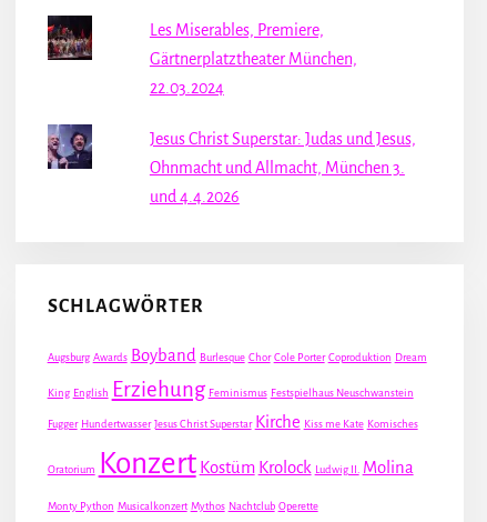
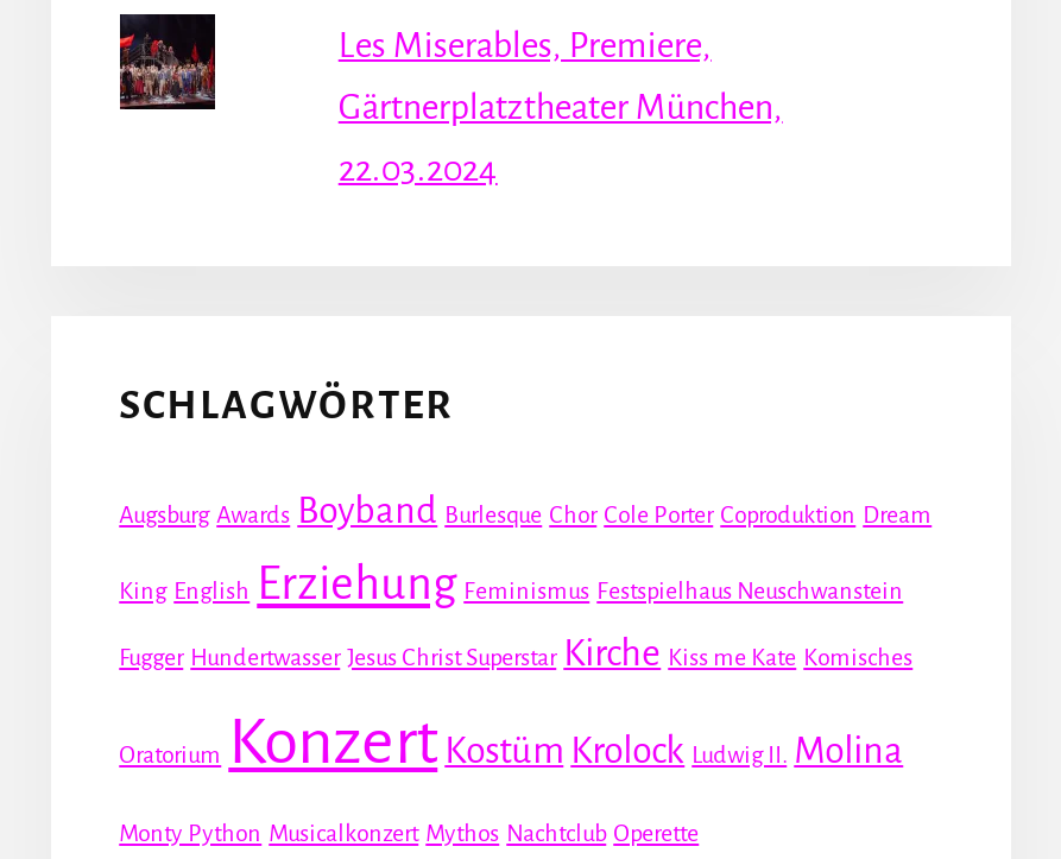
[48,124,93,170] [image] -> none
[150,130,416,205] Jesus Christ Superstar: Judas und Jesus, | Ohnmacht und Allmacht, München 3. | und 4.4.2026 -> none

